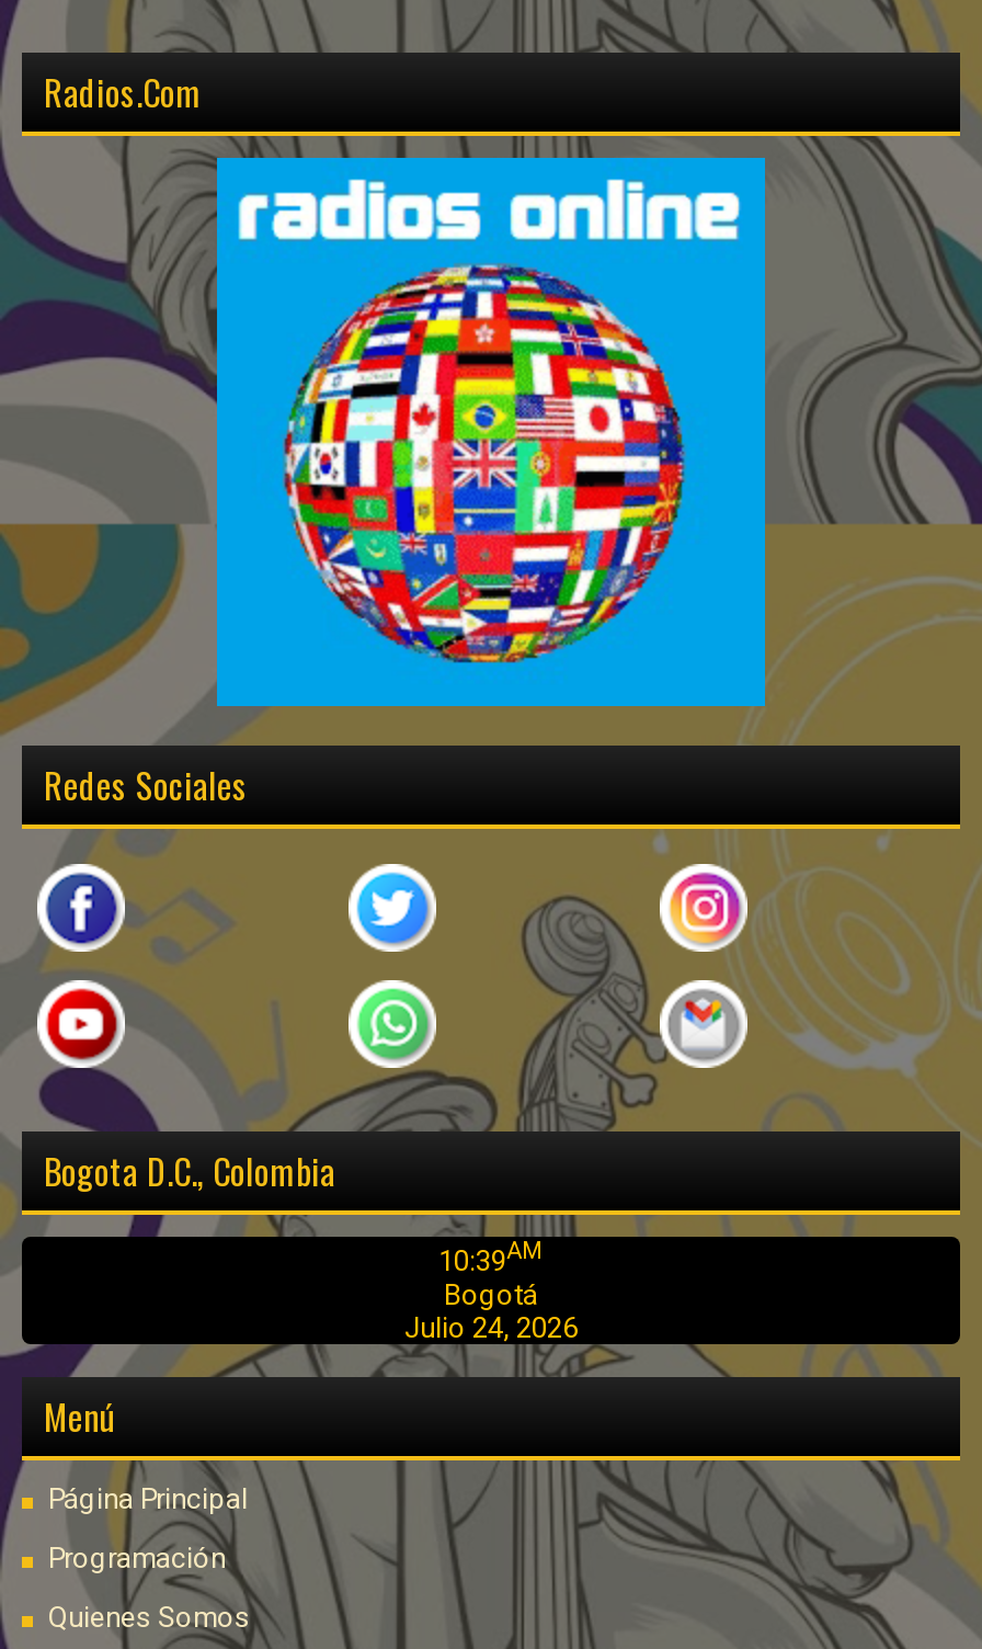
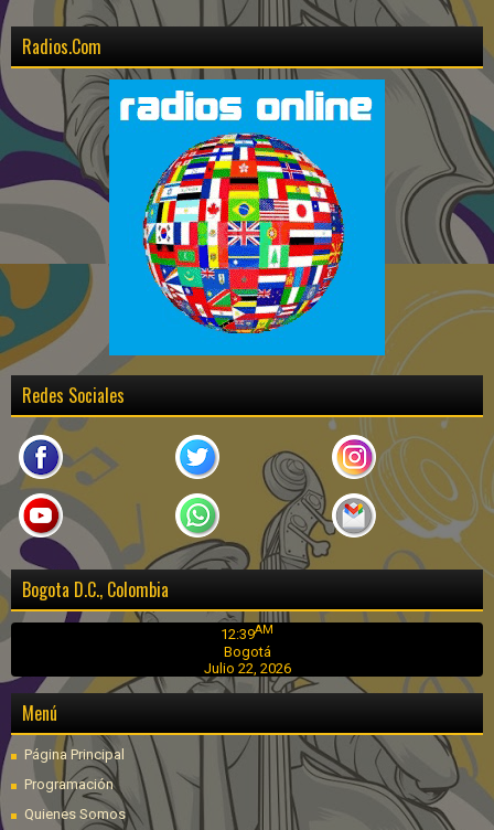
[438,1237,544,1278] 10:39AM -> [221,623,273,643] 12:39AM
[404,1310,578,1343] Julio 24, 2026 -> [203,660,291,676] Julio 22, 2026

